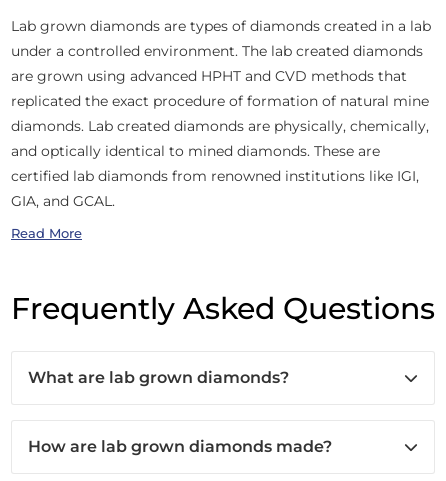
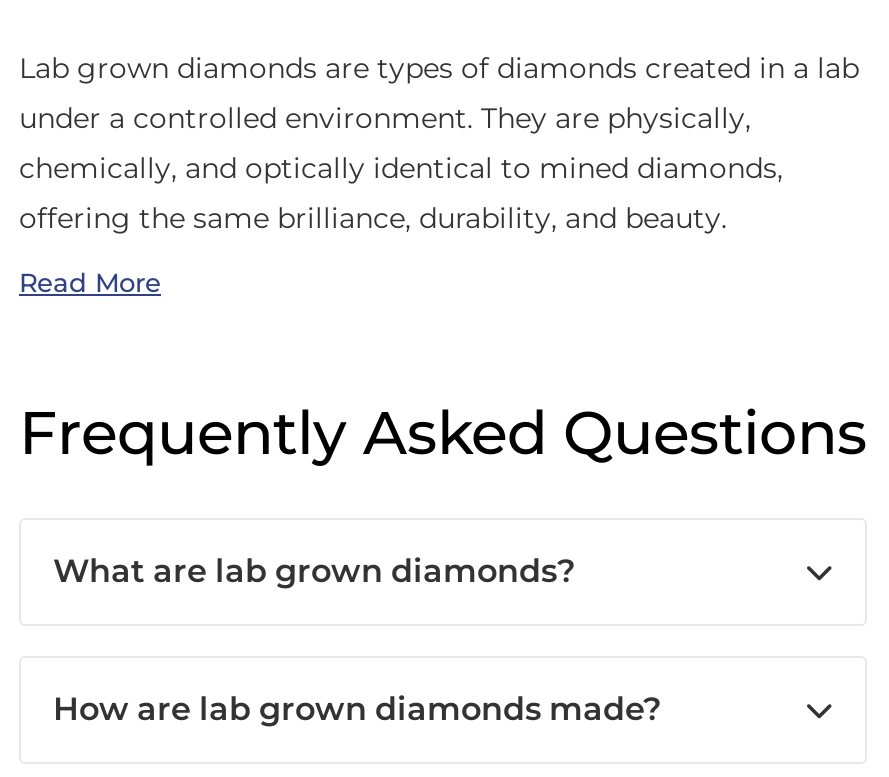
[11,42,429,210] under a controlled environment. The lab created diamonds | are grown using advanced HPHT and CVD methods that | replicated the exact procedure of formation of natural mine | diamonds. Lab created diamonds are physically, chemically, | and optically identical to mined diamonds. These are | certified lab diamonds from renowned institutions like IGI, | GIA, and GCAL. -> [19,100,783,236] under a controlled environment. They are physically, | chemically, and optically identical to mined diamonds, | offering the same brilliance, durability, and beauty.

